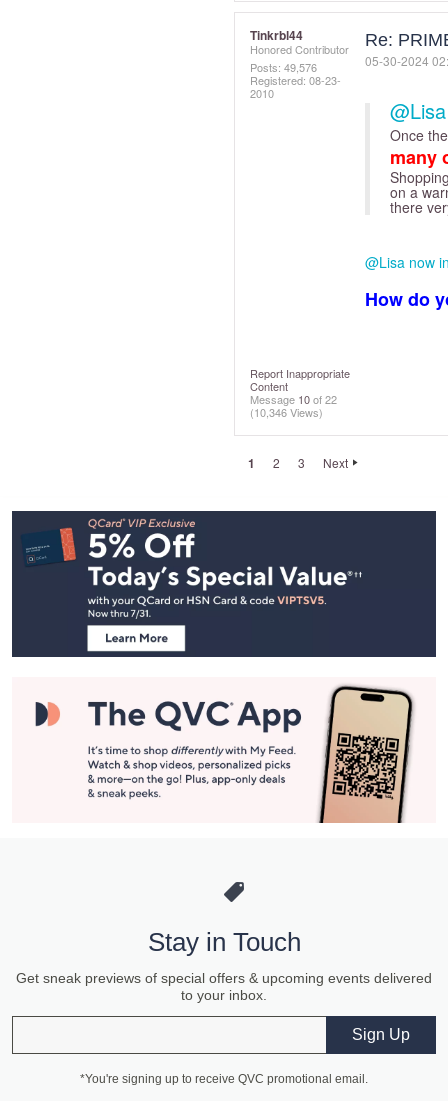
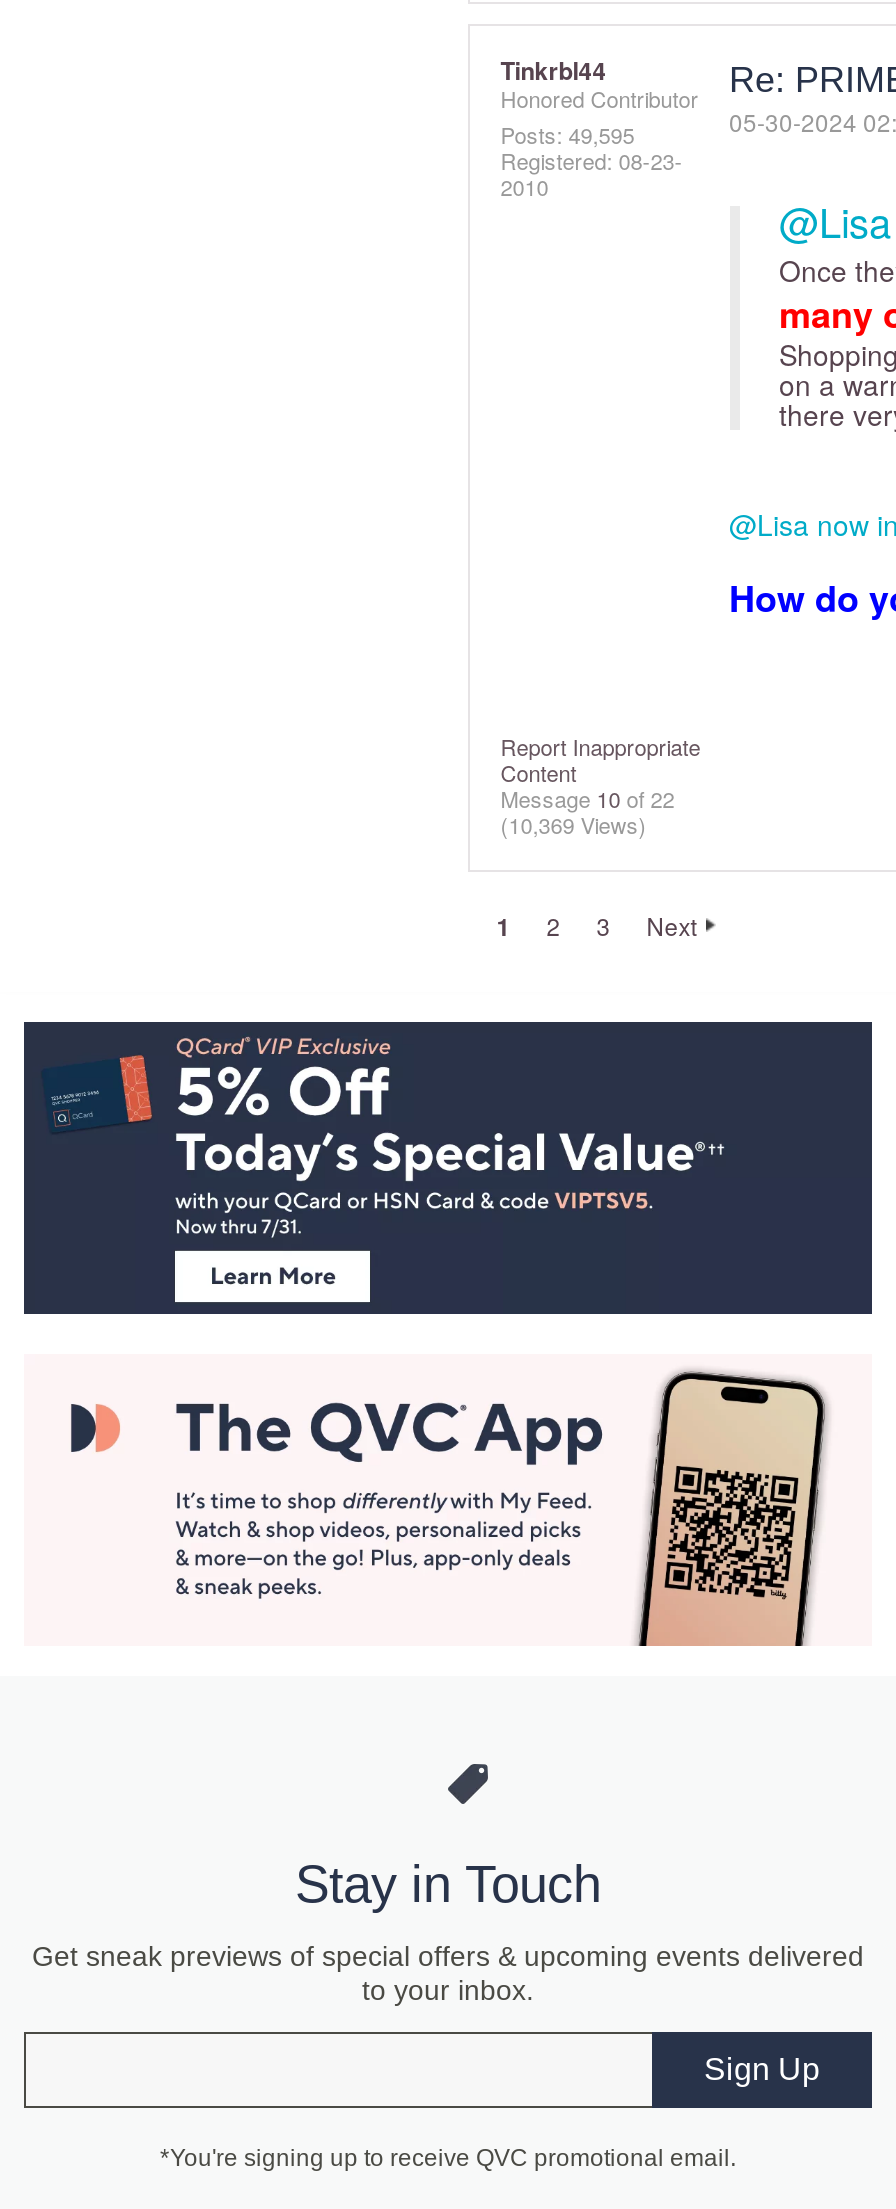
[250,59,317,75] Posts: 49,576 -> [500,118,634,150] Posts: 49,595
[250,404,323,420] (10,346 Views) -> [500,808,646,840] (10,369 Views)

